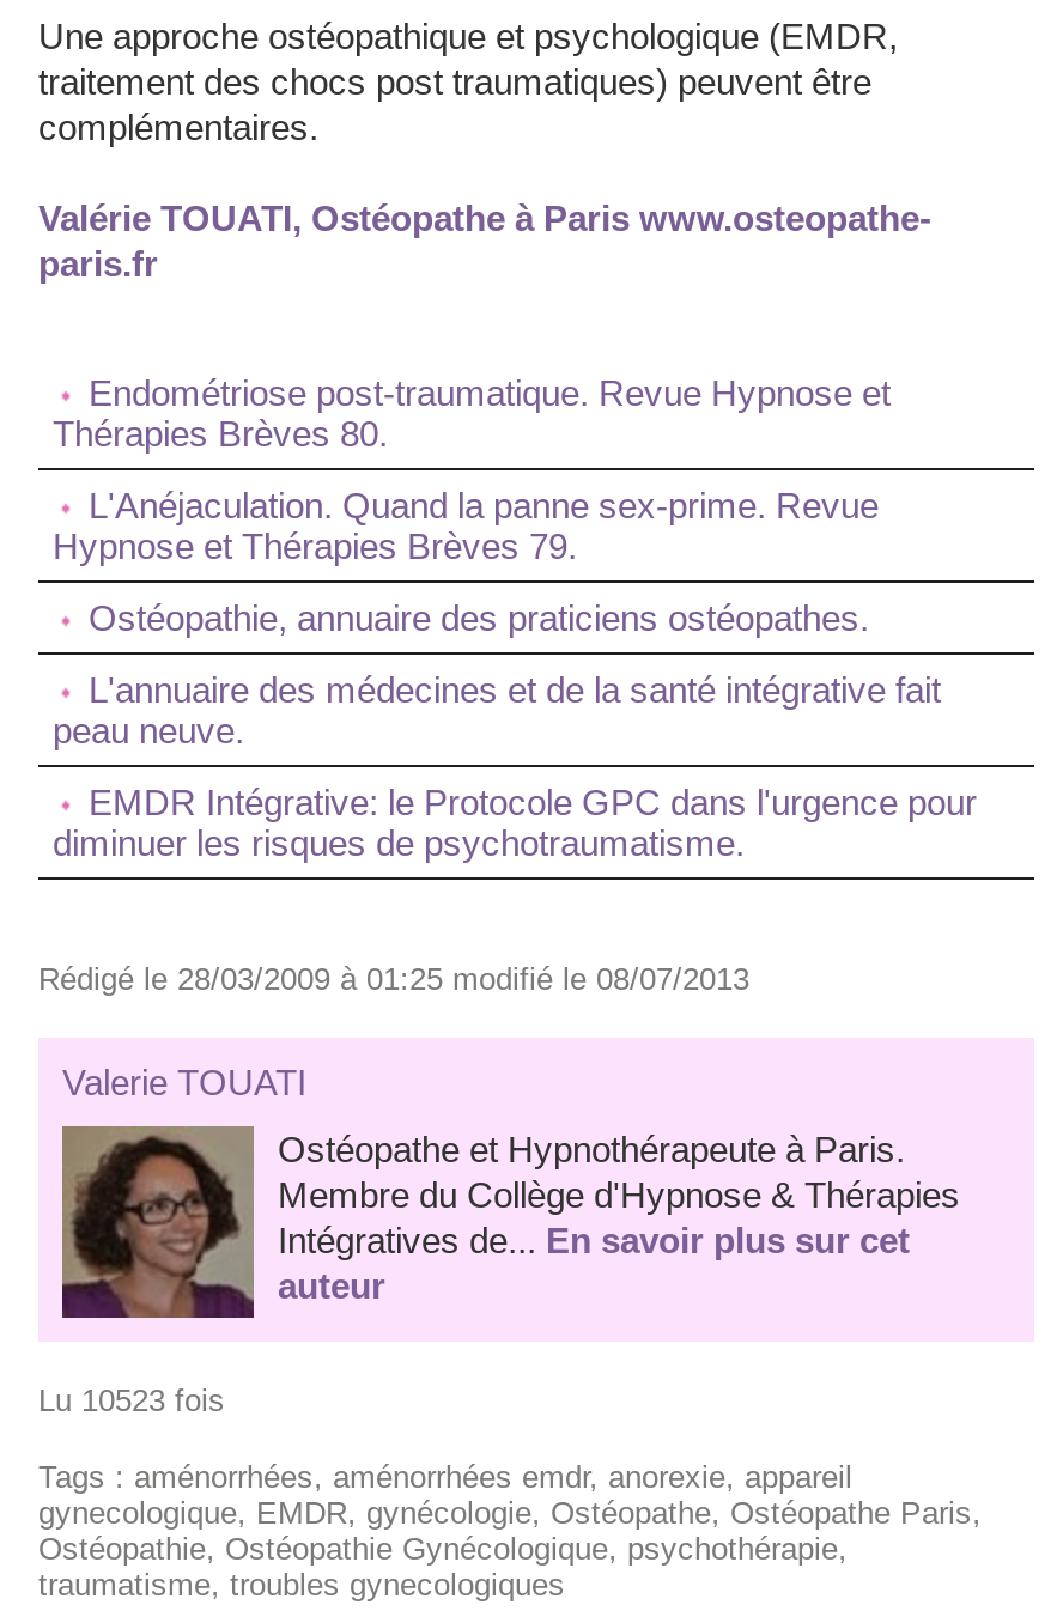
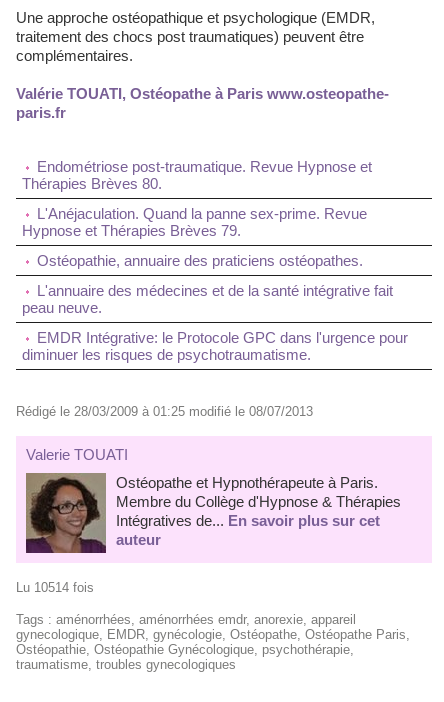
[38,1382,225,1418] Lu 10523 fois -> [16,580,94,595] Lu 10514 fois

